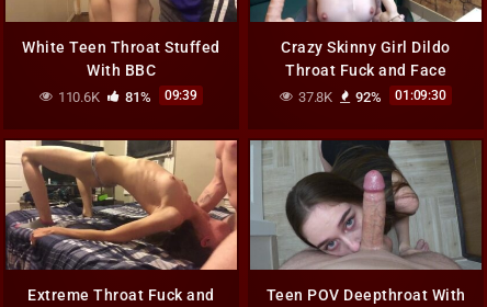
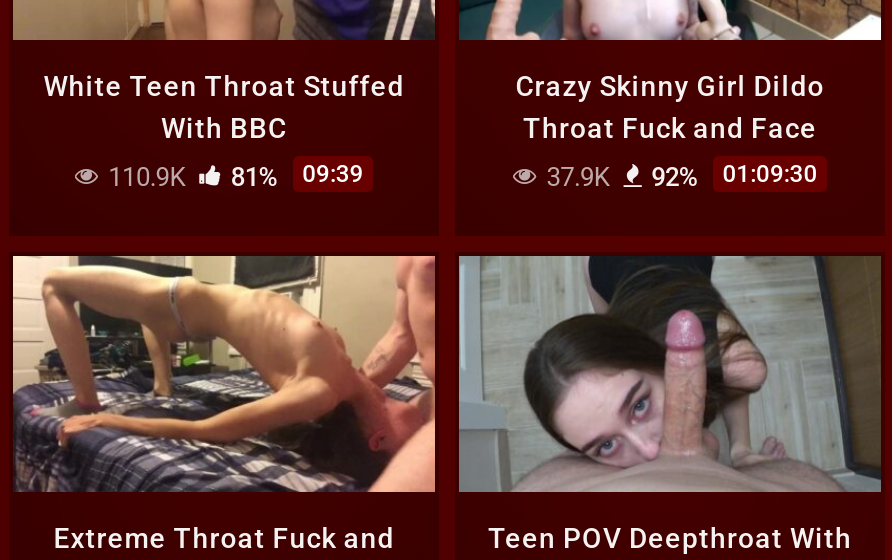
[55,88,198,106] 110.6K 81% 09:39 -> [102,161,363,193] 110.9K 81% 09:39
[295,89,333,106] 37.8K -> [541,163,610,193] 37.9K

